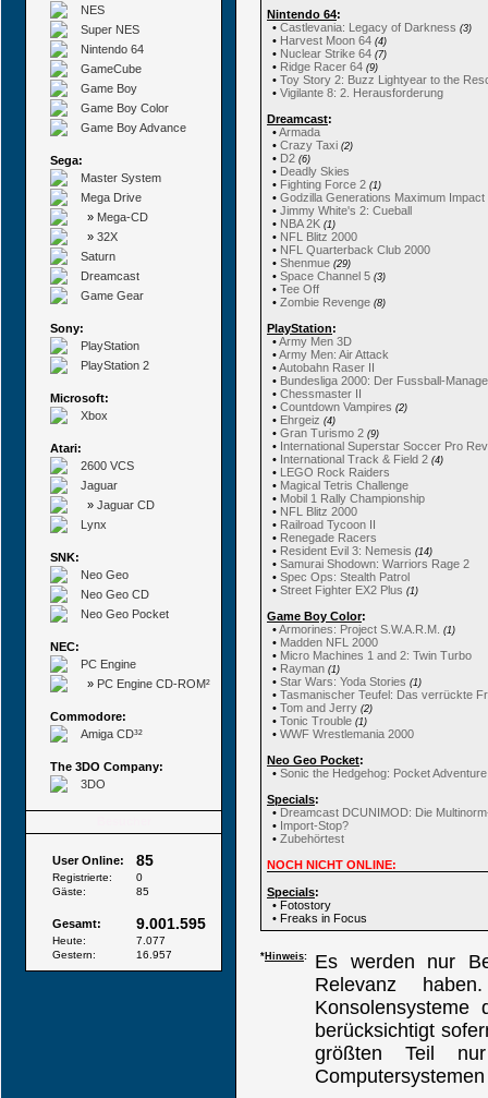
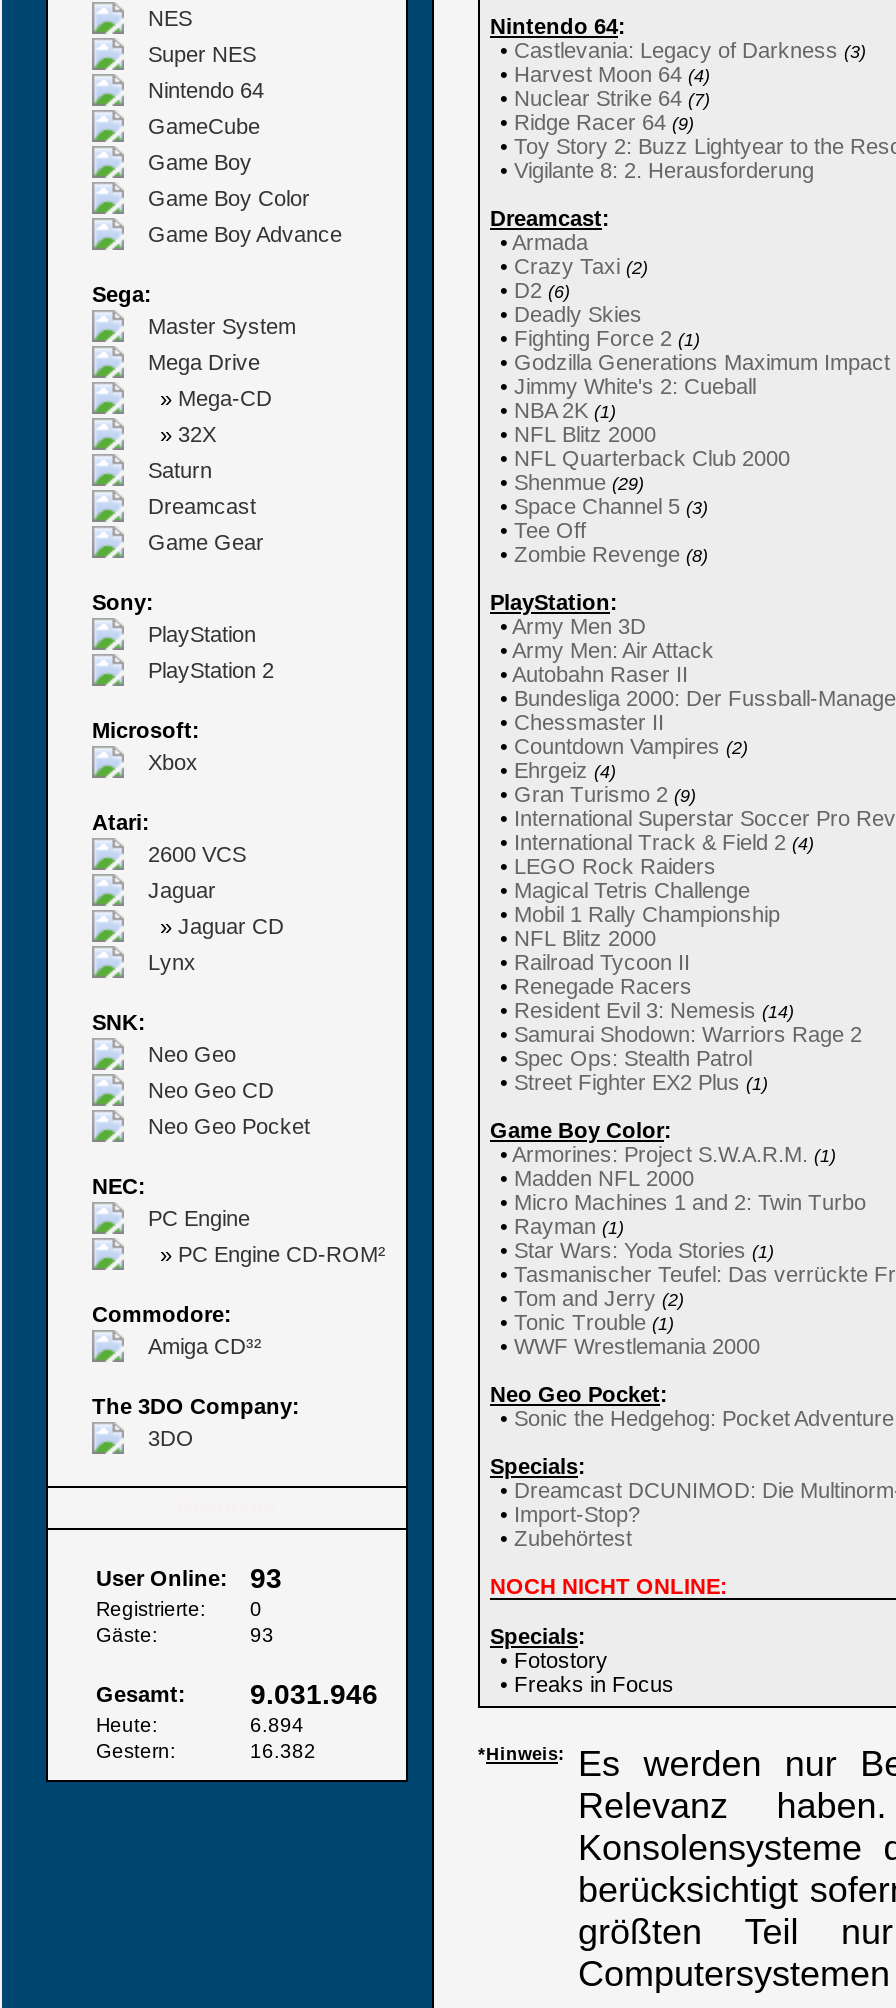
[52,852,154,869] User Online: 85 -> [96,1562,282,1594] User Online: 93
[136,885,149,897] 85 -> [250,1624,274,1646] 93
[136,915,206,932] 9.001.595 -> [250,1678,378,1710] 9.031.946
[136,934,166,946] 7.077 -> [250,1714,304,1736] 6.894
[136,949,172,961] 16.957 -> [250,1740,316,1762] 16.382

